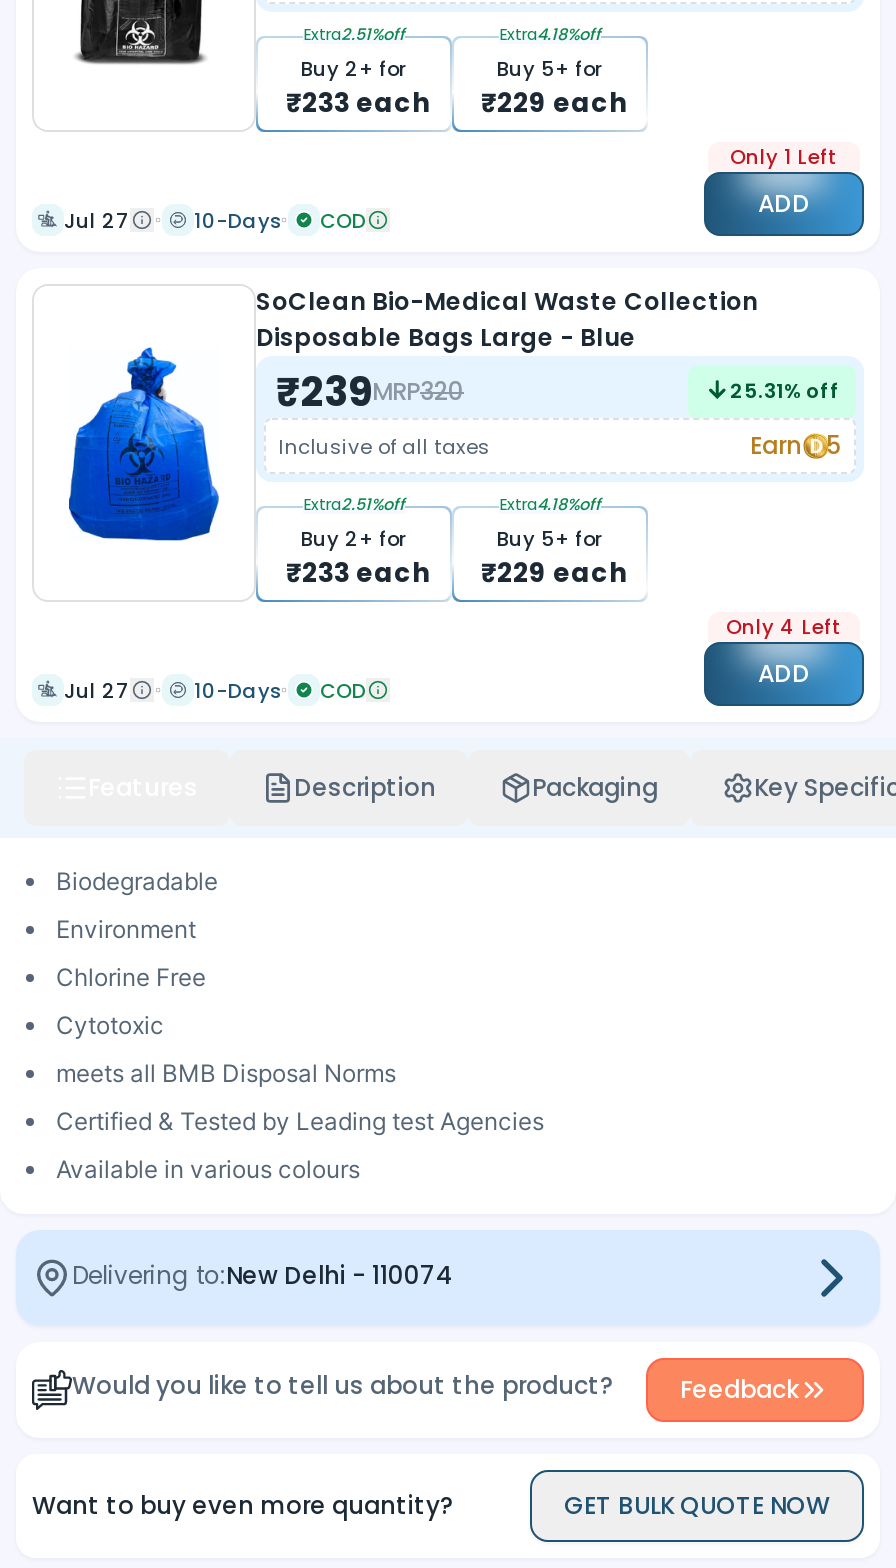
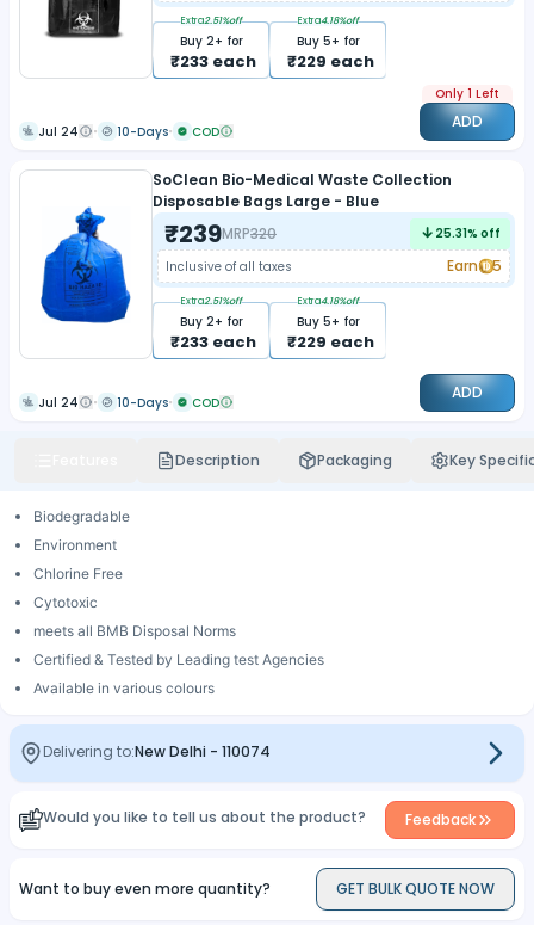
[64,205,130,235] Jul 27 -> [38,122,79,140] Jul 24
[726,612,842,642] Only 4 Left -> none
[64,675,130,705] Jul 27 -> [38,393,79,411] Jul 24

